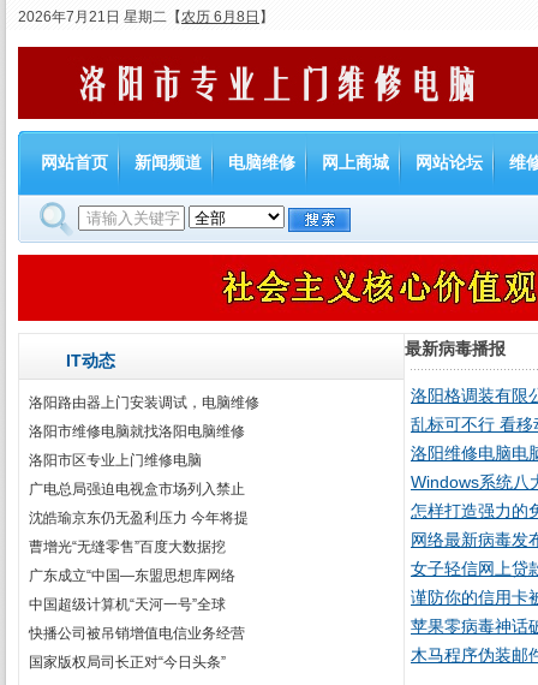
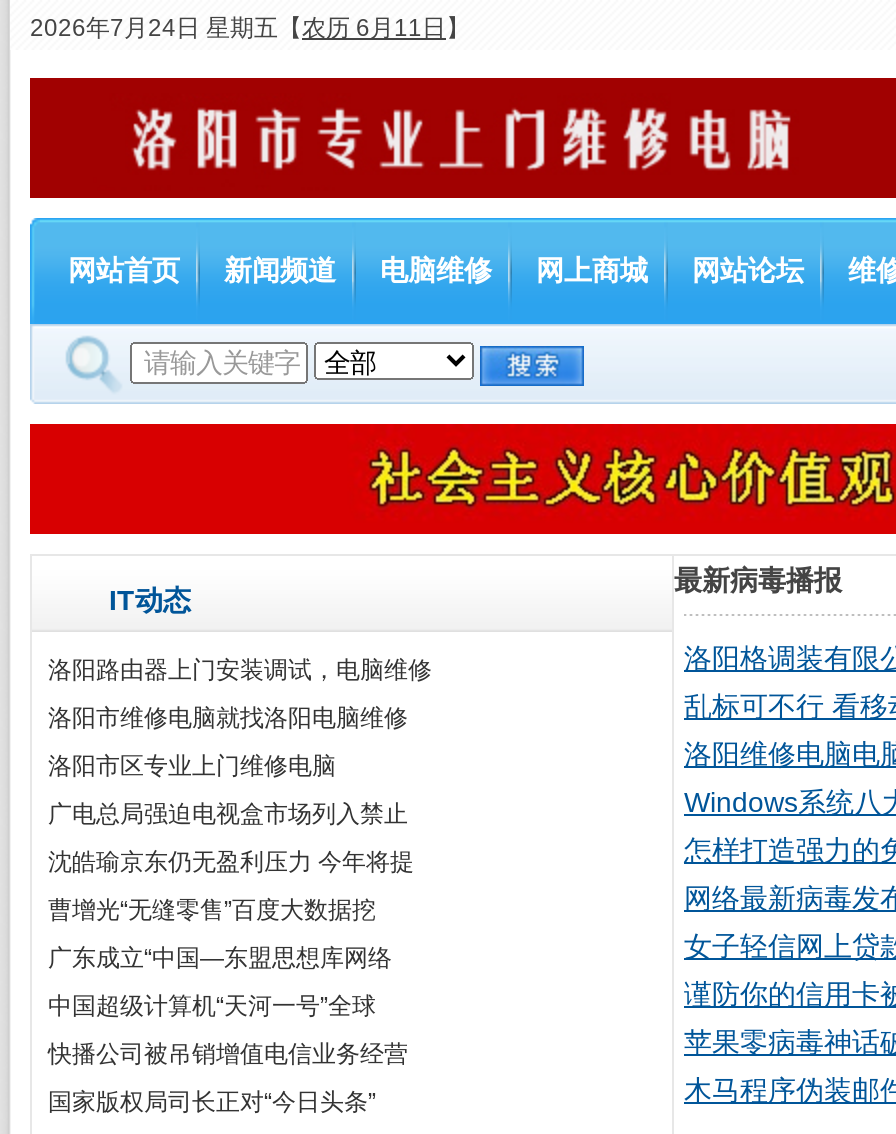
[18,8,274,25] 2026年7月21日 星期二【农历 6月8日】 -> [30,14,470,42] 2026年7月24日 星期五【农历 6月11日】

